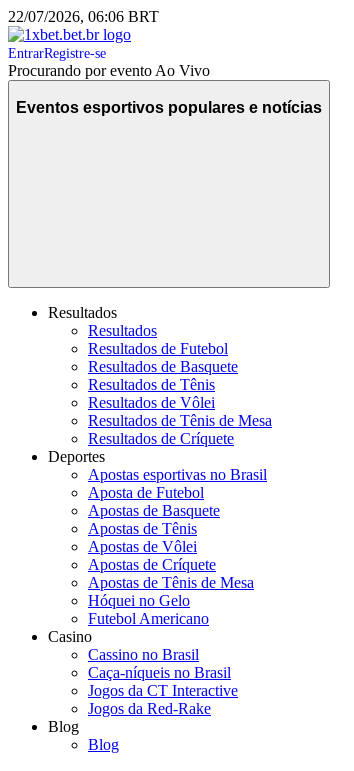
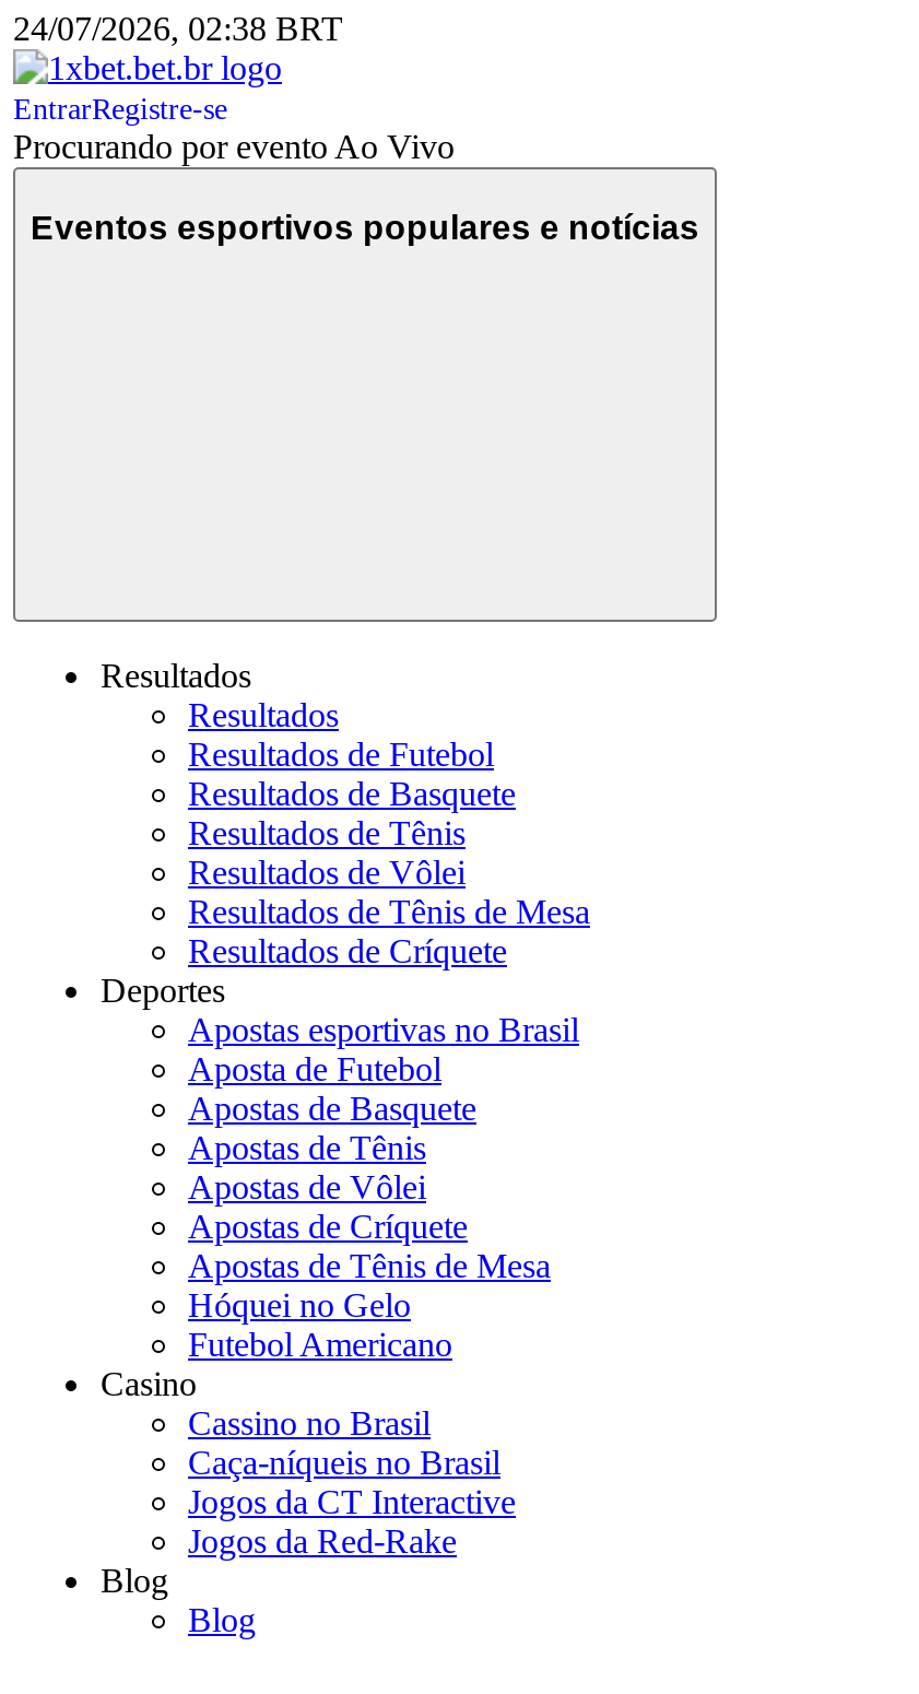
[8,8,159,25] 22/07/2026, 06:06 BRT -> [13,10,343,47] 24/07/2026, 02:38 BRT

